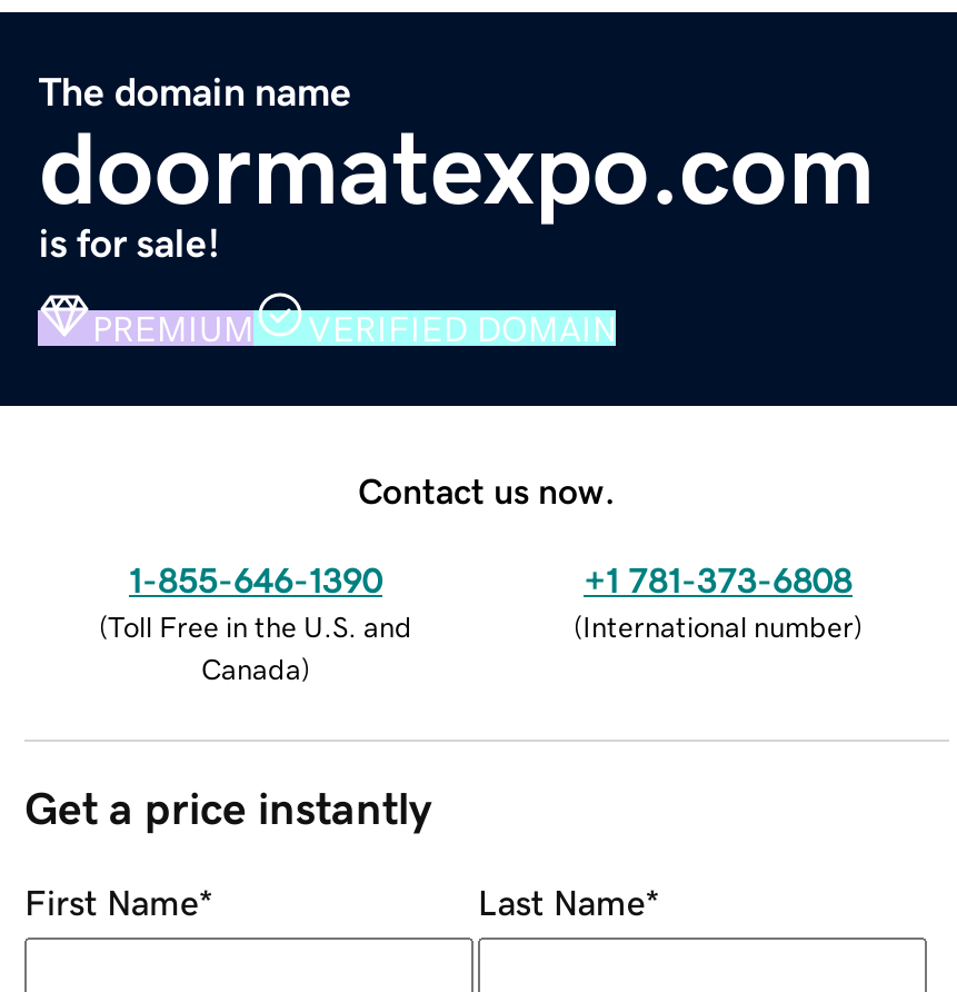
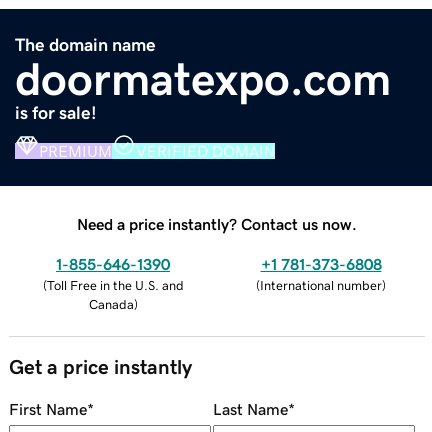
[358,472,616,507] Contact us now. -> [77,216,357,232] Need a price instantly? Contact us now.

